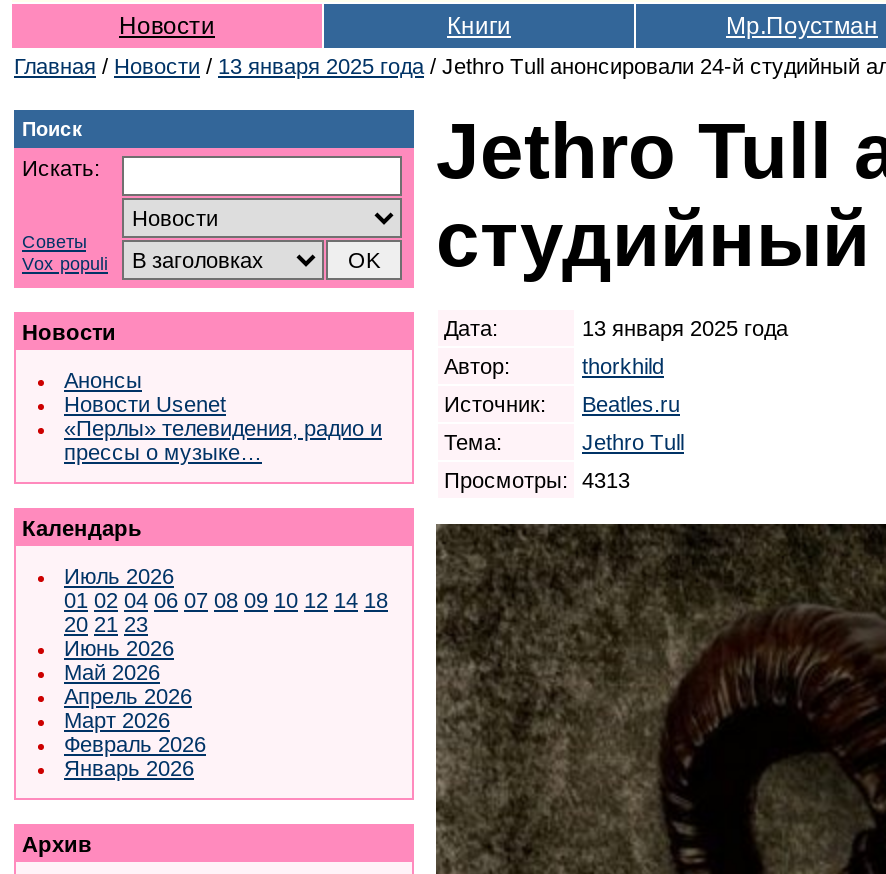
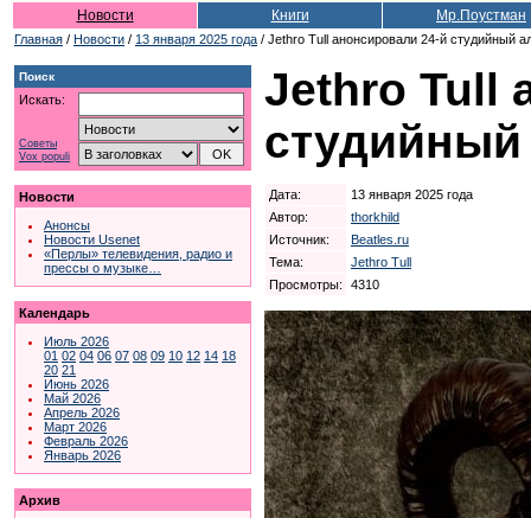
[444,467,630,491] Просмотры: 4313 -> [269,277,379,291] Просмотры: 4310
[64,612,148,636] 20 21 23 -> [44,363,76,377] 20 21

